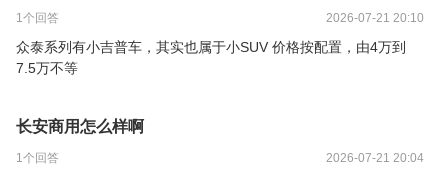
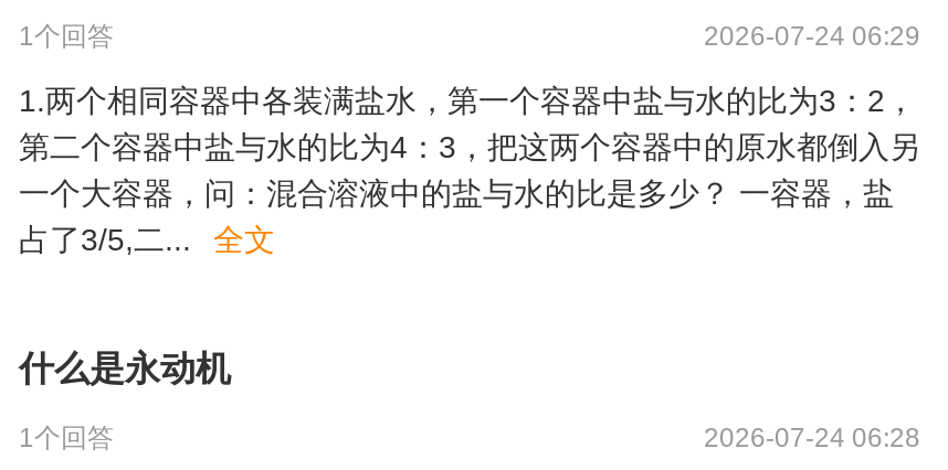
[326,11,424,25] 2026-07-21 20:10 -> [704,21,920,52] 2026-07-24 06:29
[16,39,406,76] 众泰系列有小吉普车，其实也属于小SUV 价格按配置，由4万到 | 7.5万不等 -> [19,83,920,257] 1.两个相同容器中各装满盐水，第一个容器中盐与水的比为3：2， | 第二个容器中盐与水的比为4：3，把这两个容器中的原水都倒入另 | 一个大容器，问：混合溶液中的盐与水的比是多少？ 一容器，盐 | 占了3/5,二... | 全文
[16,118,144,135] 长安商用怎么样啊 -> [19,350,231,387] 什么是永动机
[326,151,424,165] 2026-07-21 20:04 -> [704,423,920,453] 2026-07-24 06:28

